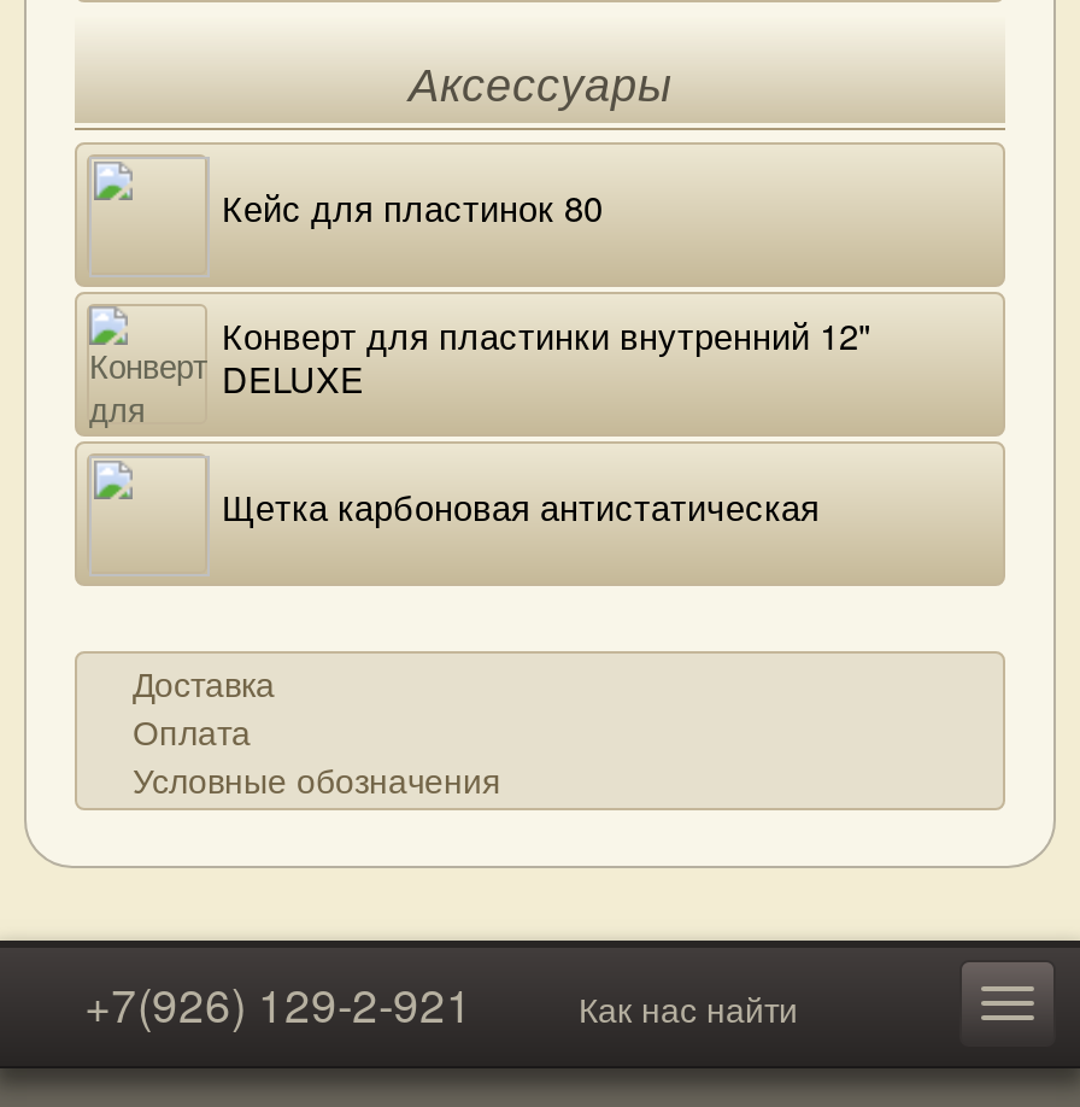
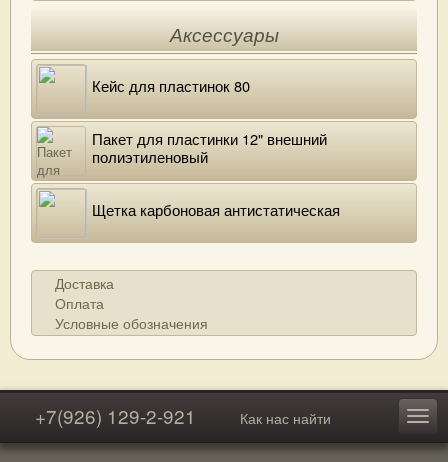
[222,309,870,403] Конверт для пластинки внутренний 12" | DELUXE -> [92,128,327,167] Пакет для пластинки 12" внешний | полиэтиленовый

